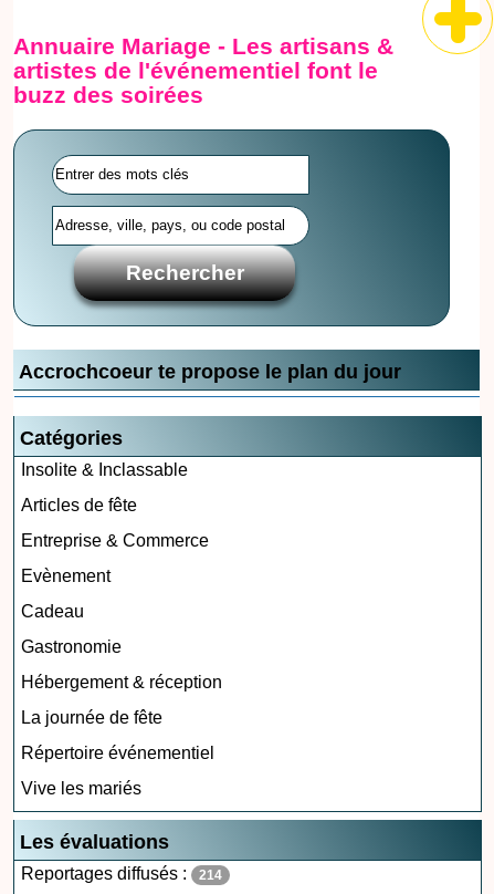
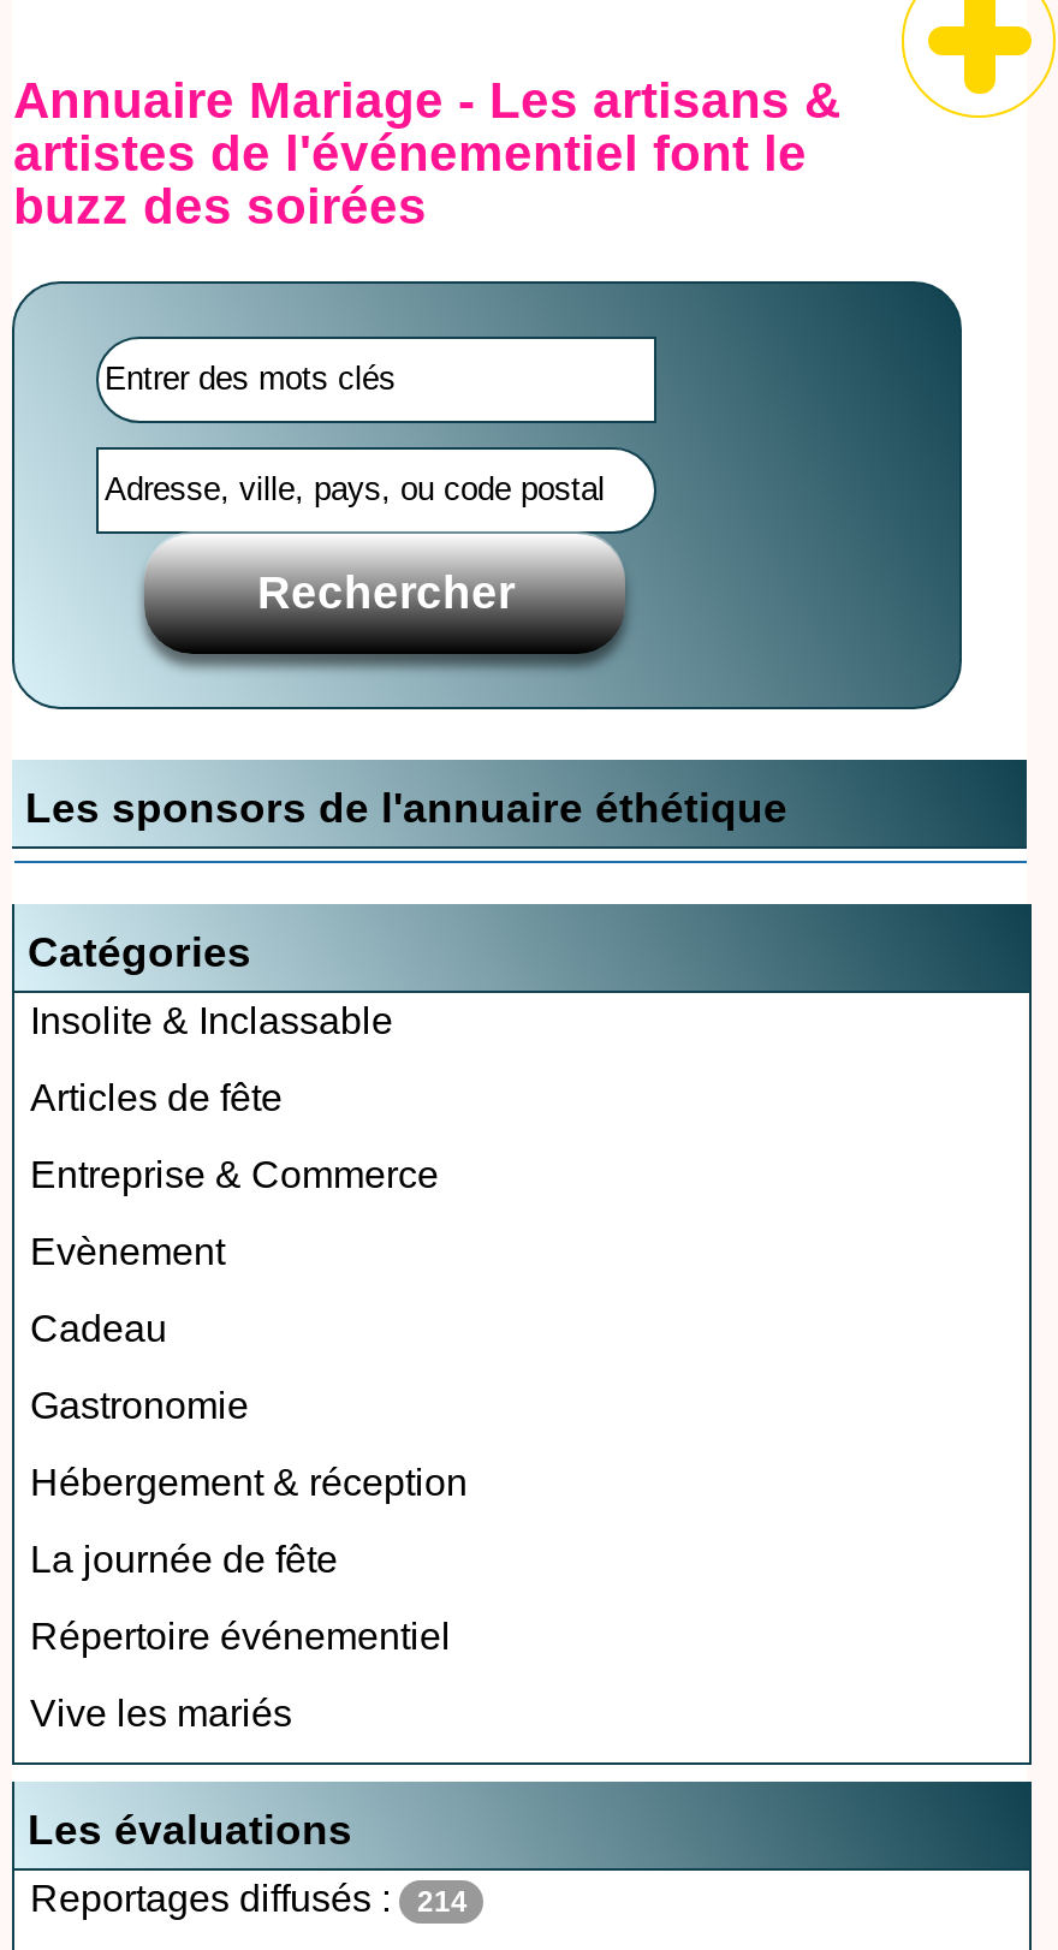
[19,361,402,383] Accrochcoeur te propose le plan du jour -> [25,784,787,832] Les sponsors de l'annuaire éthétique

